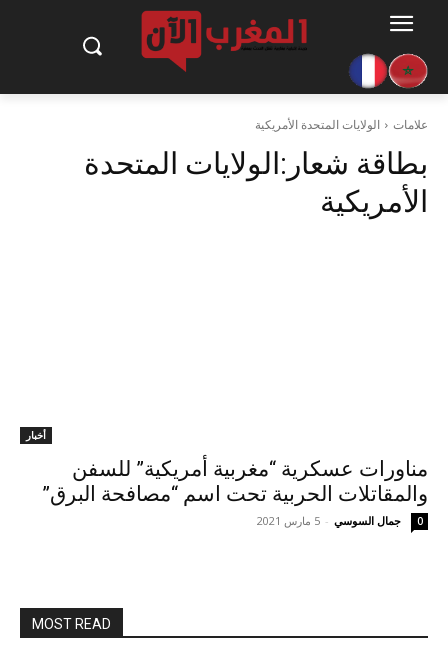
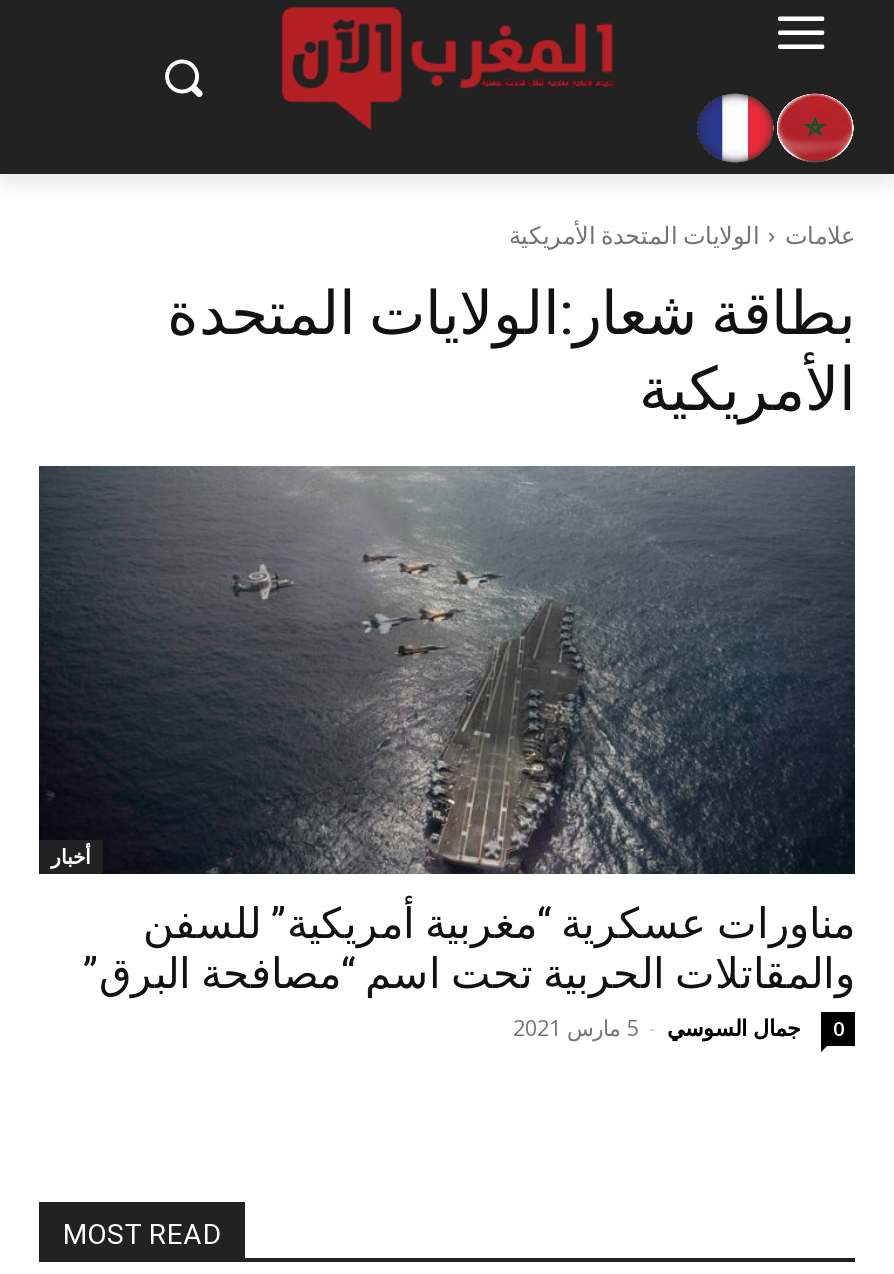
none -> [37,464,857,876] [image]

